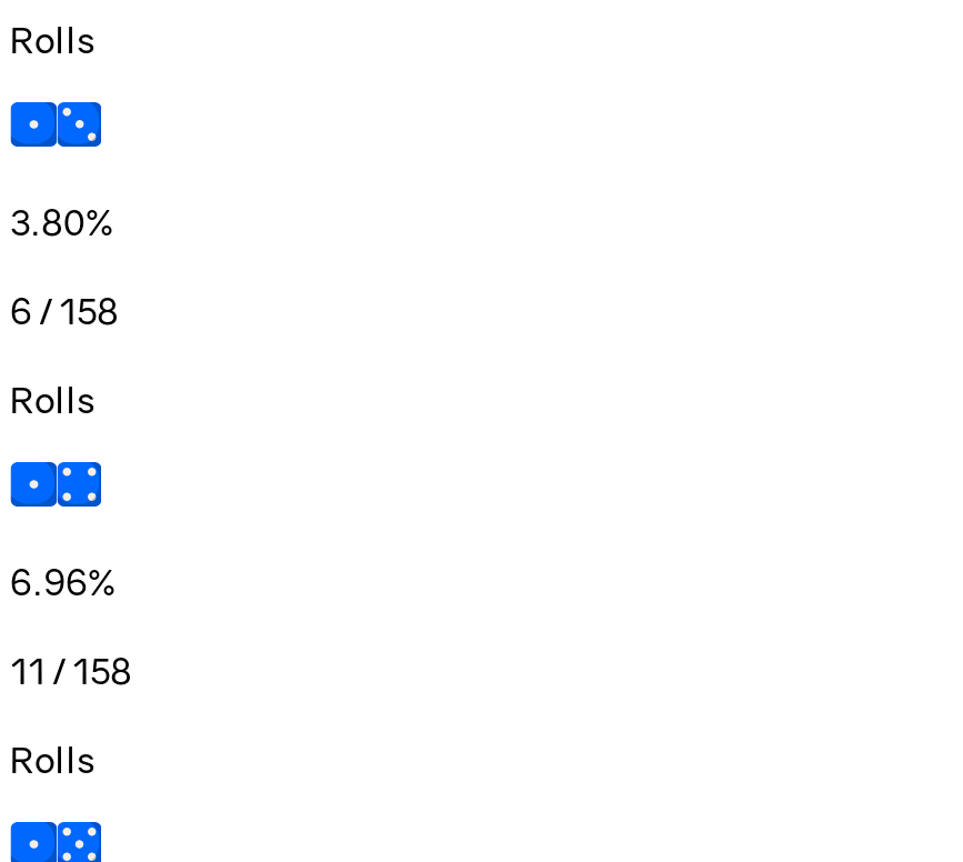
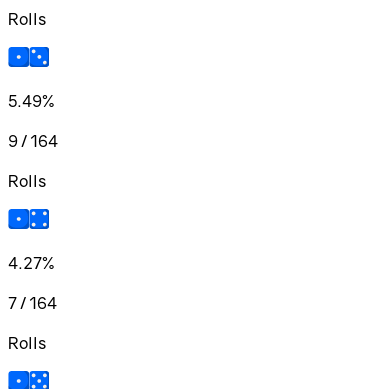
[10,201,114,245] 3.80% -> [8,91,55,111] 5.49%
[10,290,119,334] 6 / 158 -> [8,131,58,151] 9 / 164
[10,561,117,605] 6.96% -> [8,253,55,273] 4.27%
[10,650,132,694] 11 / 158 -> [8,293,57,313] 7 / 164

